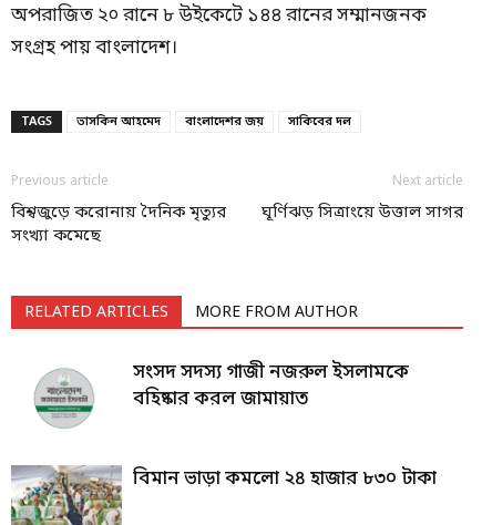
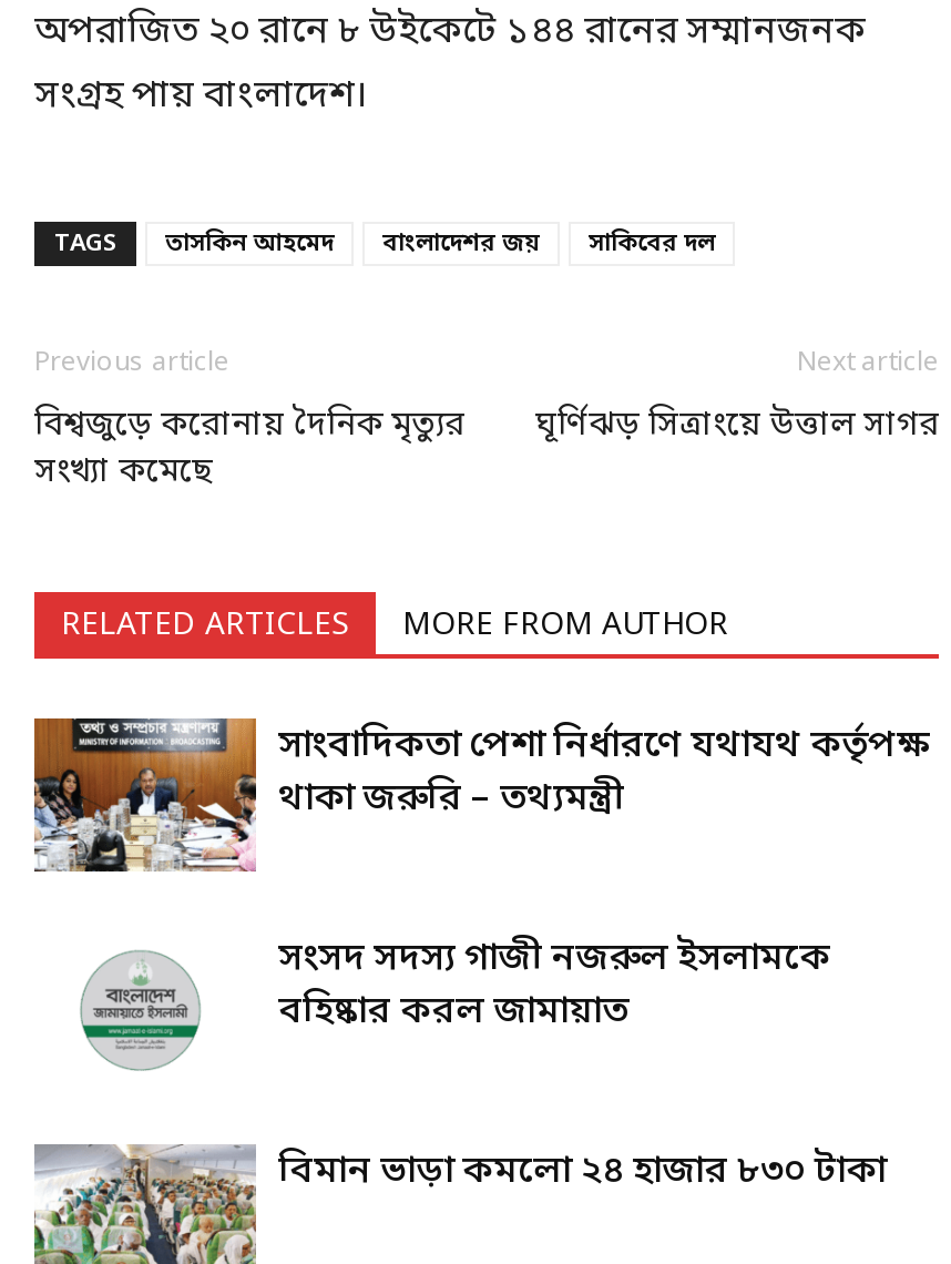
none -> [32,716,930,874] [image] | সাংবাদিকতা পেশা নির্ধারণে যথাযথ কর্তৃপক্ষ | থাকা জরুরি – তথ্যমন্ত্রী

